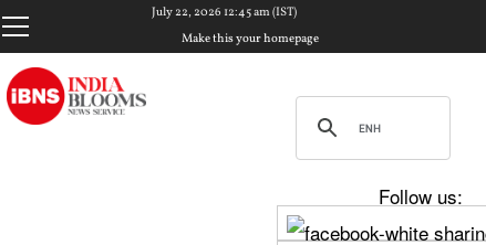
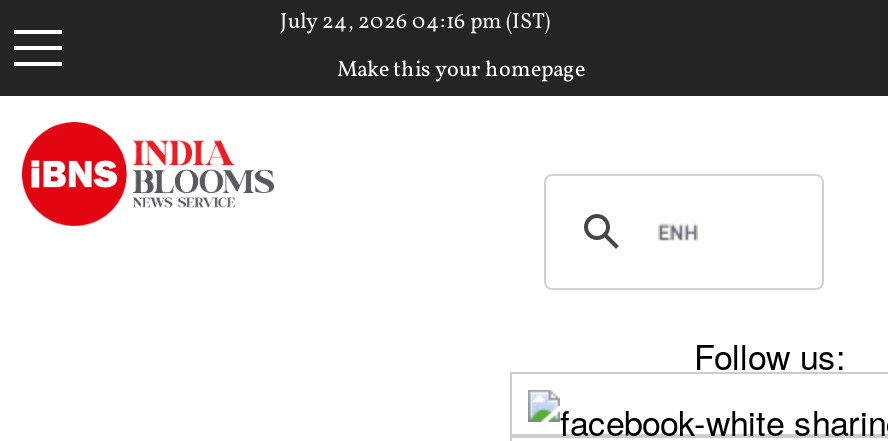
[152,4,297,21] July 22, 2026 12:45 am (IST) -> [280,8,550,38] July 24, 2026 04:16 pm (IST)

